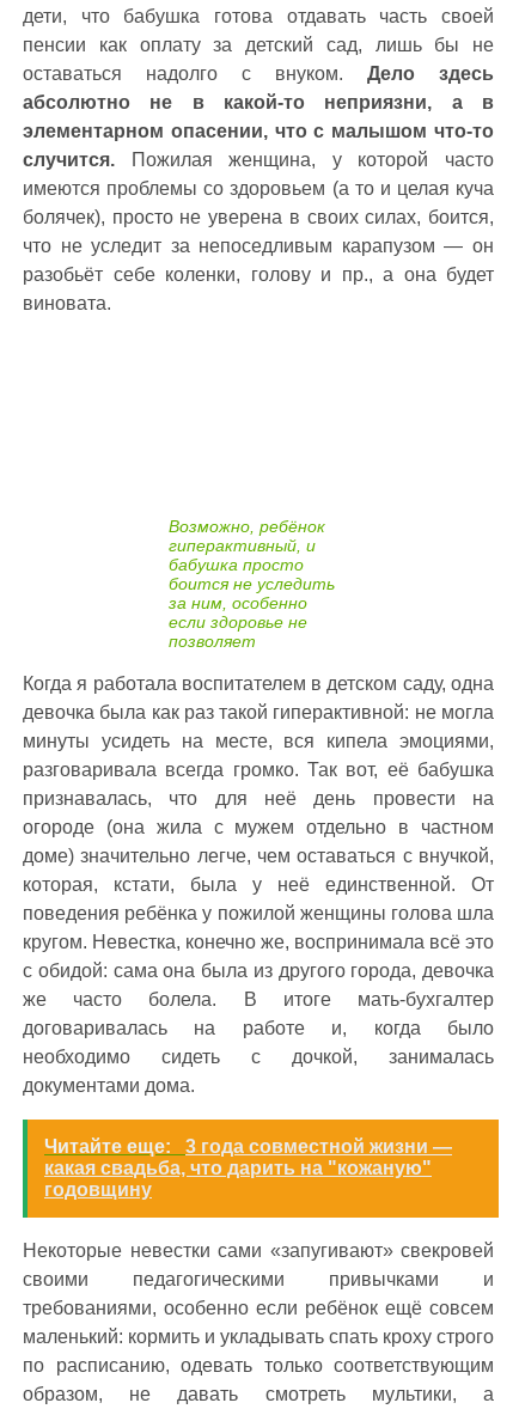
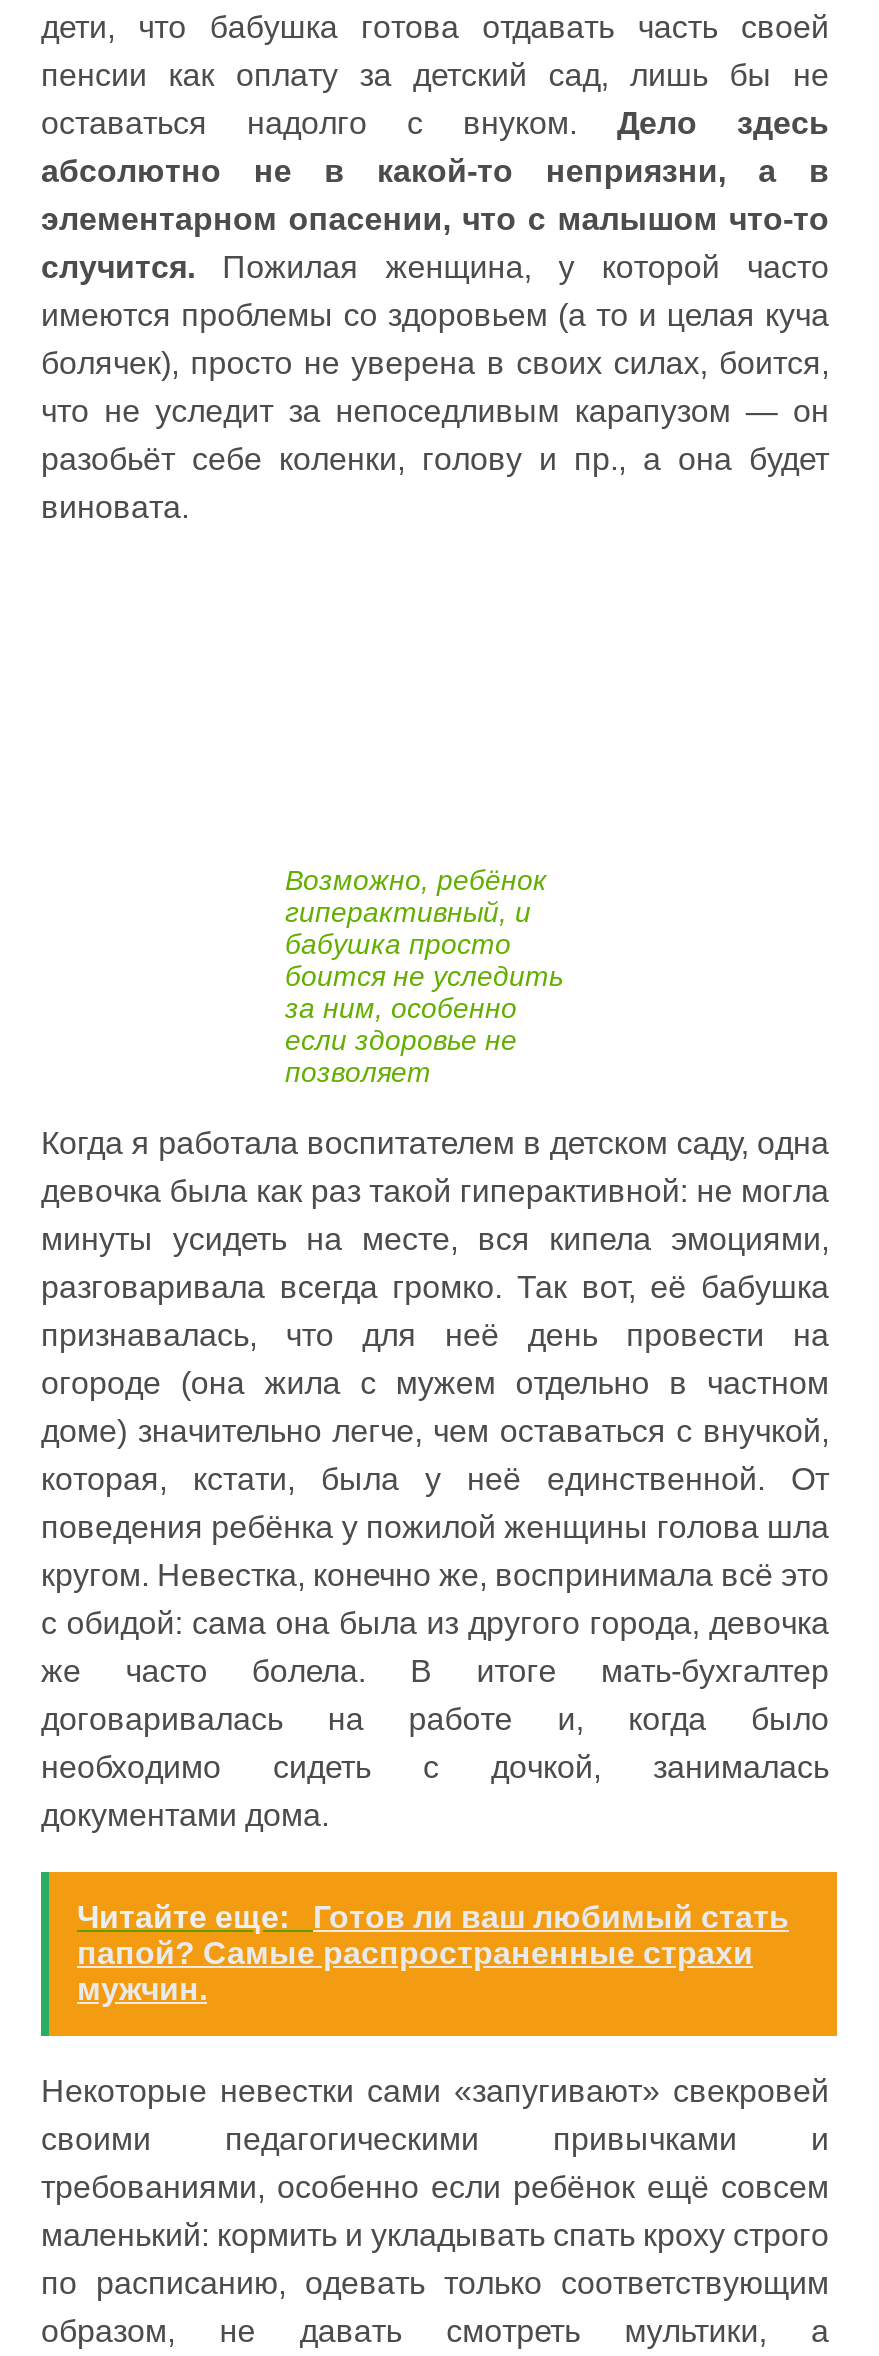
[44,1137,452,1200] Читайте еще: 3 года совместной жизни — | какая свадьба, что дарить на "кожаную" | годовщину -> [77,1901,789,2007] Читайте еще: Готов ли ваш любимый стать | папой? Самые распространенные страхи | мужчин.

